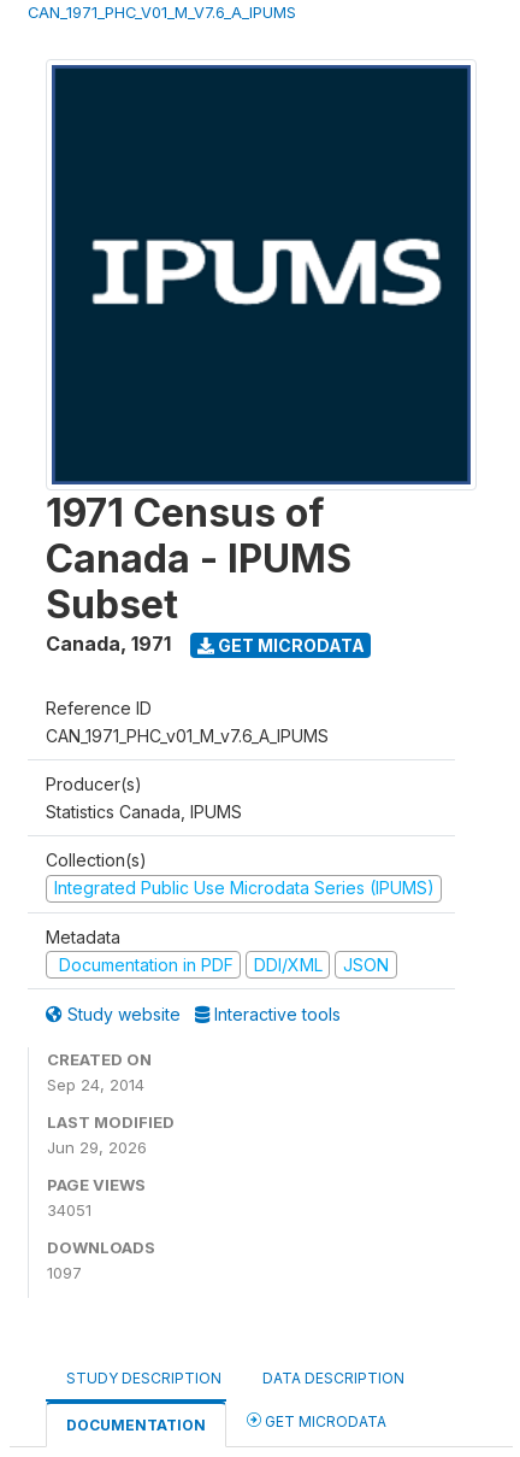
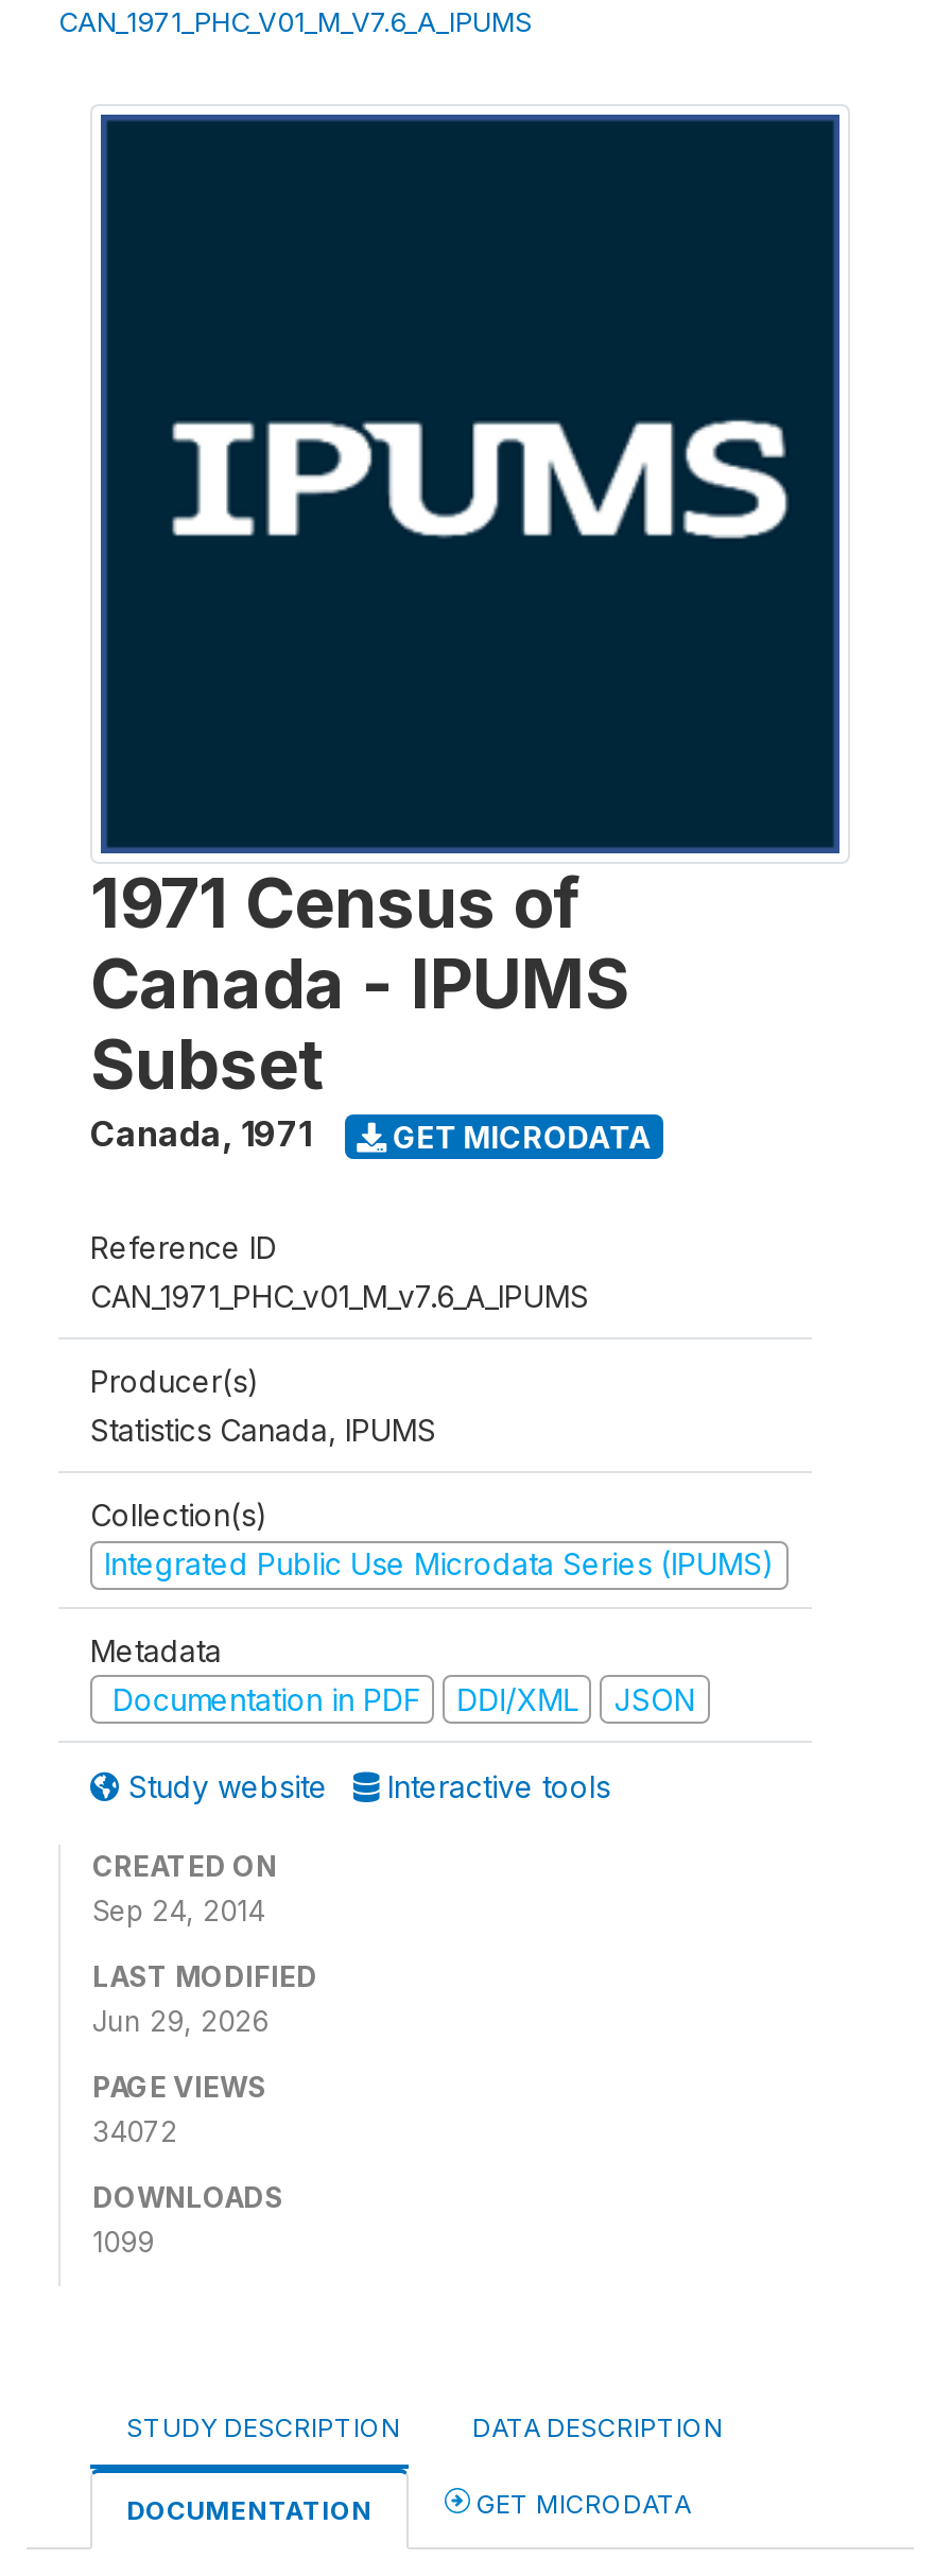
[47,1200,91,1220] 34051 -> [92,2114,177,2148] 34072
[47,1263,82,1282] 1097 -> [92,2225,154,2259] 1099

